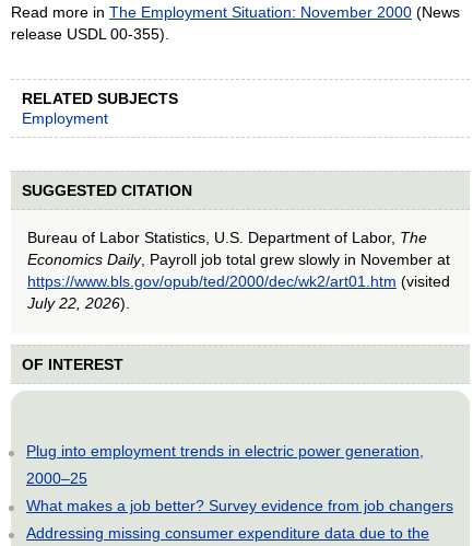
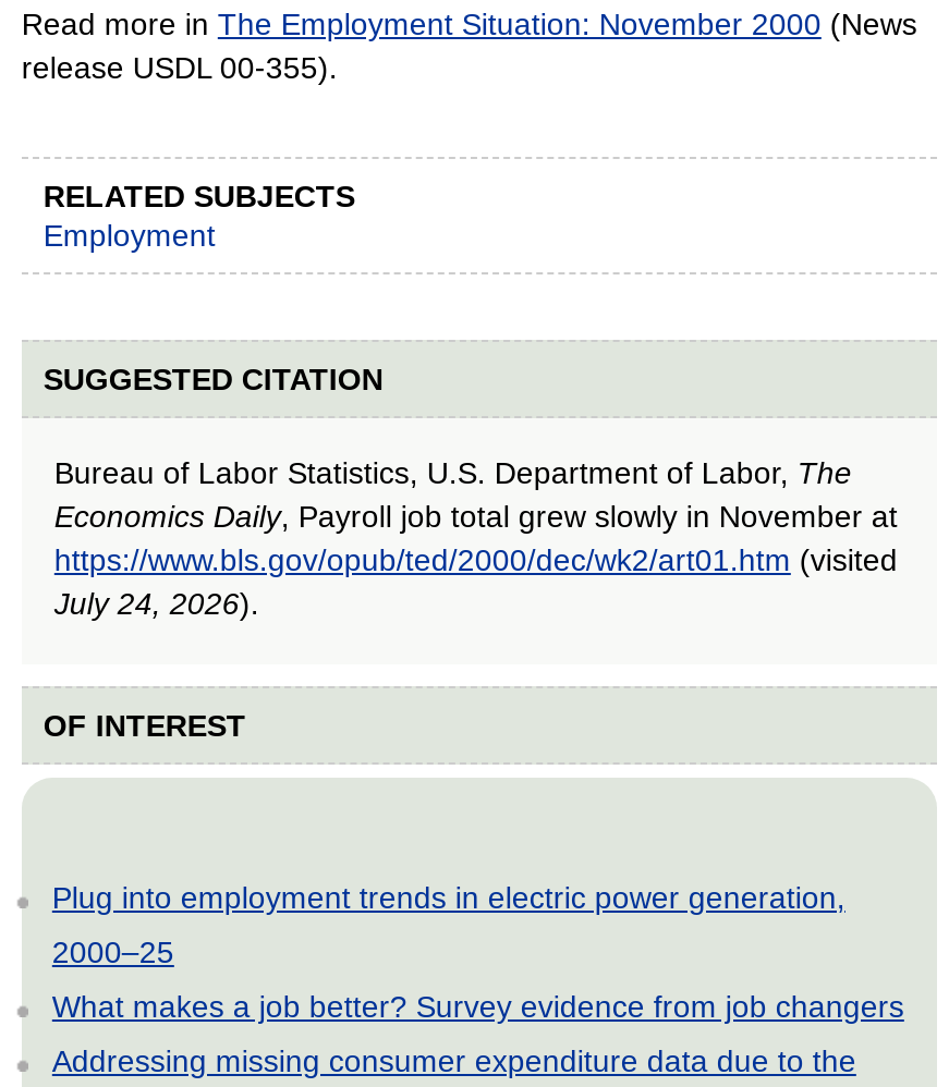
[27,294,130,312] July 22, 2026). -> [54,586,259,621] July 24, 2026).

